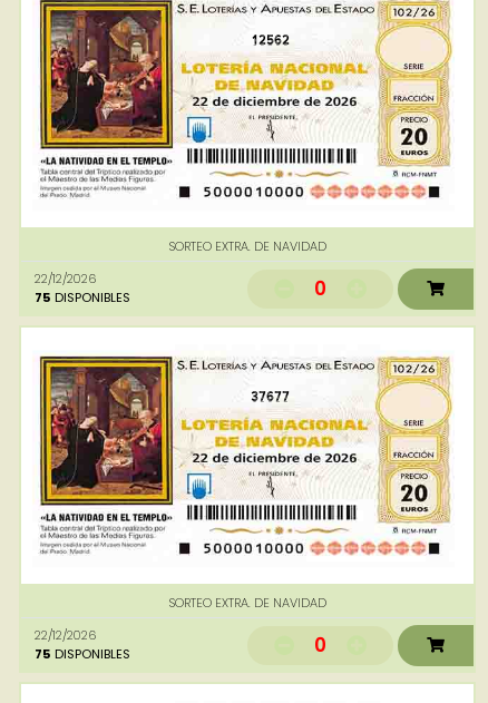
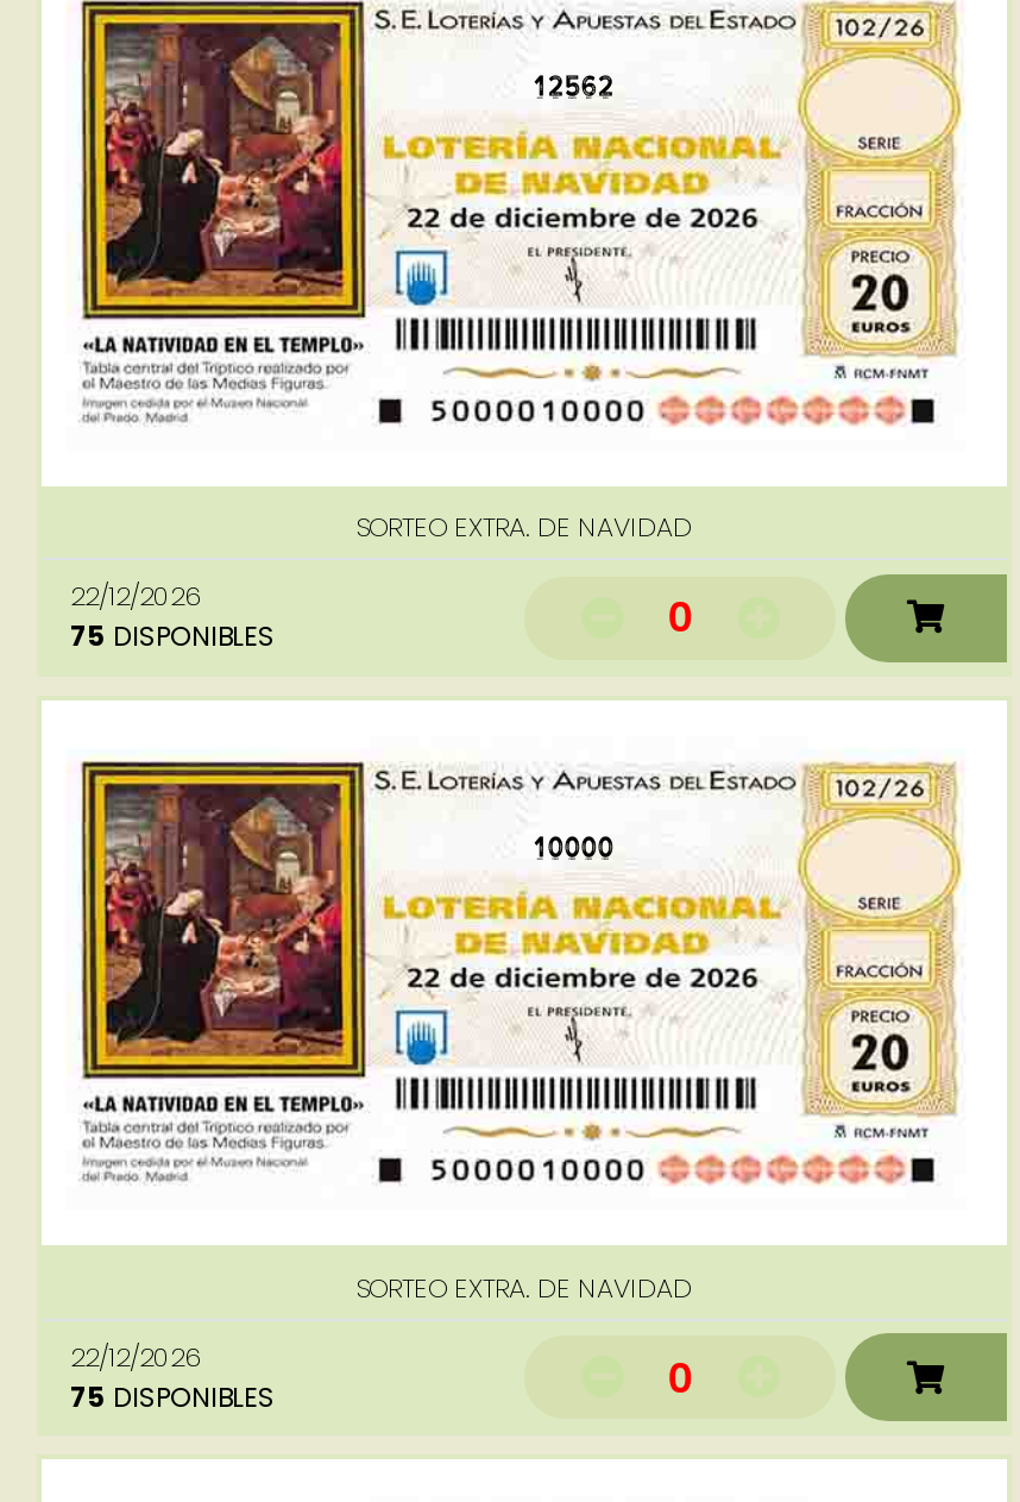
[250,388,289,405] 37677 -> [531,827,614,866] 10000

